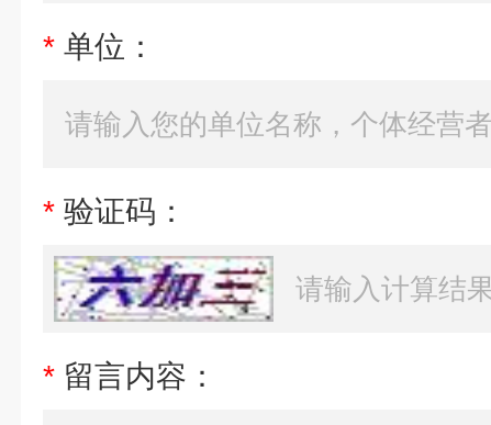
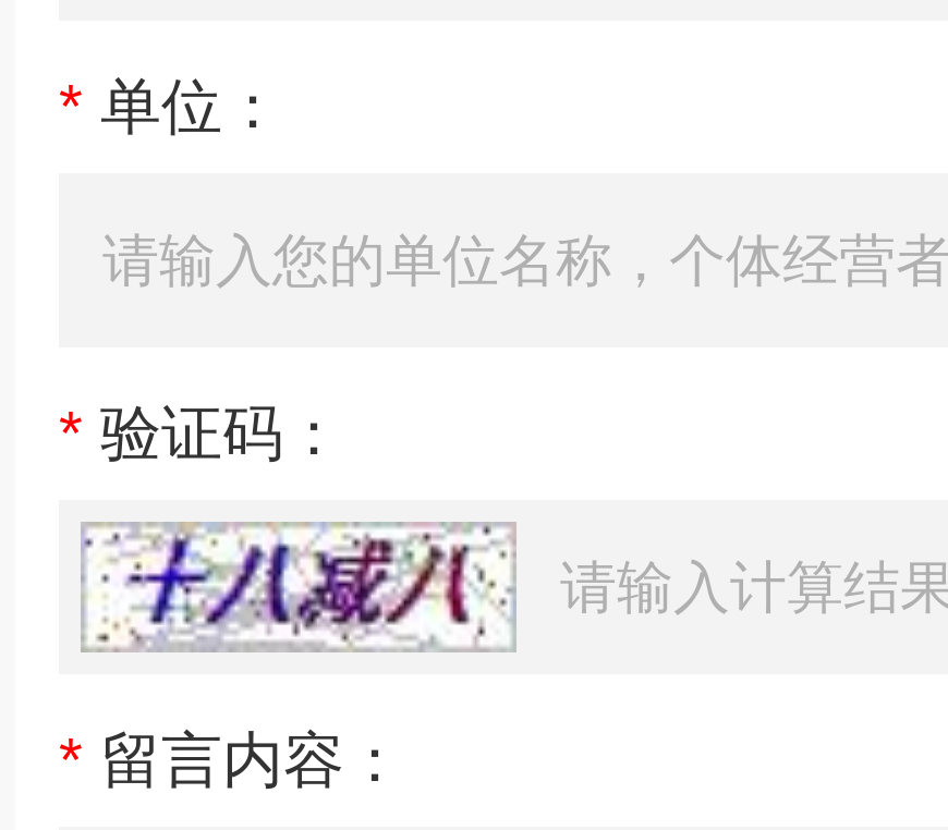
[53,256,272,321] [image] -> [81,522,512,650] [image]

